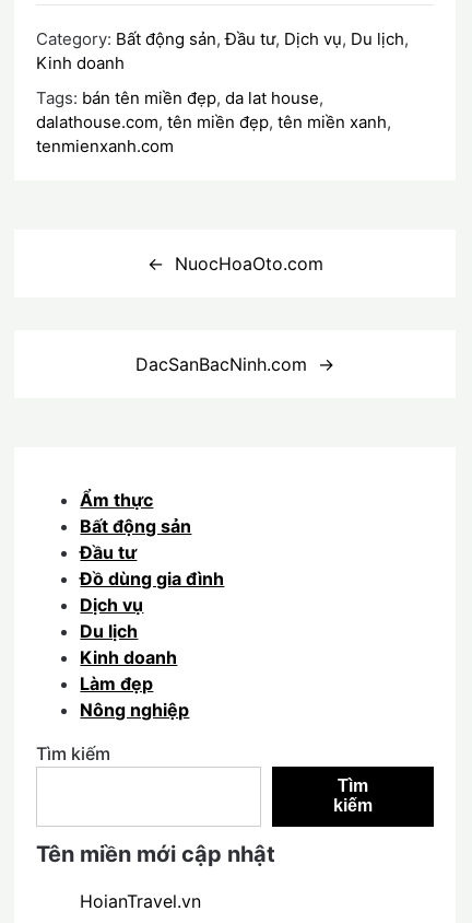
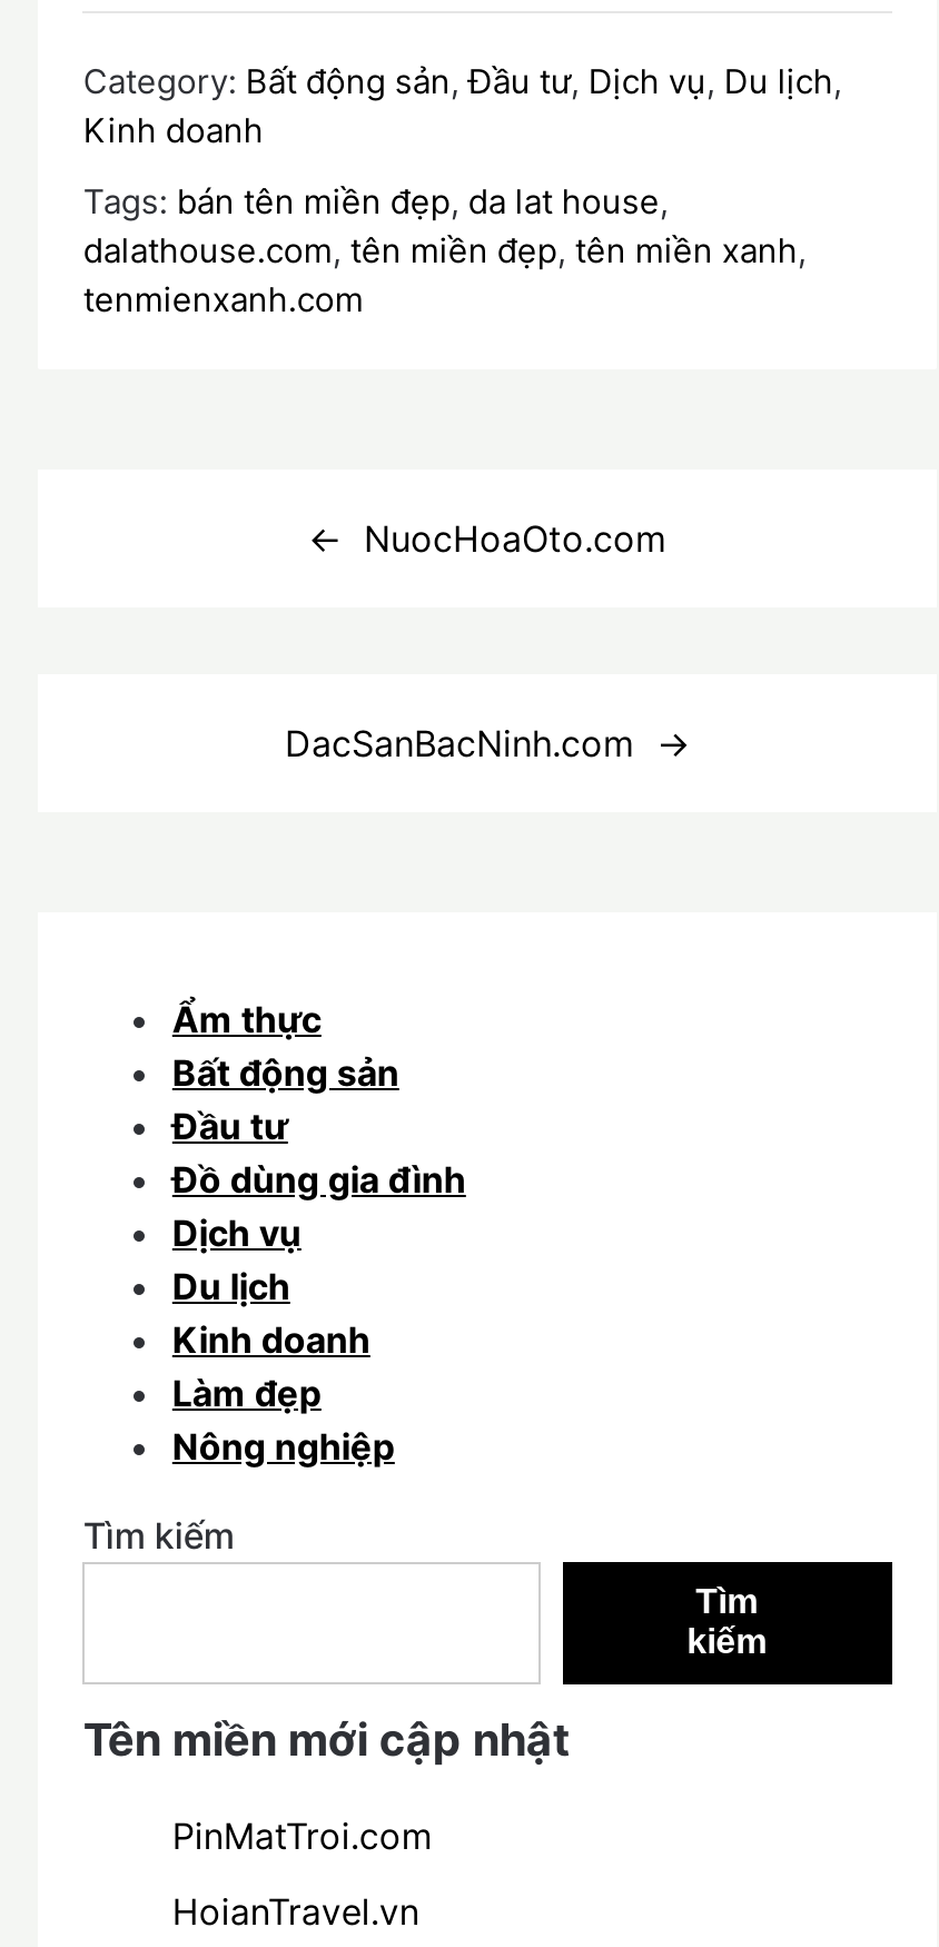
none -> [172,1813,433,1858] PinMatTroi.com

